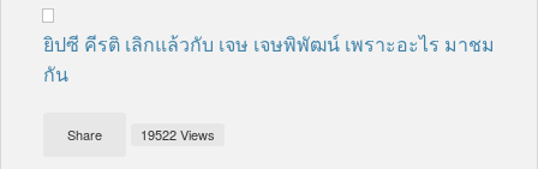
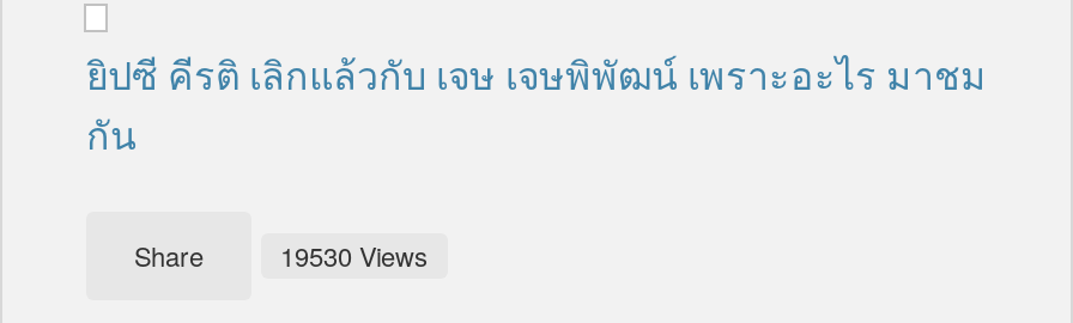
[67,125,215,144] Share 19522 Views -> [134,237,429,275] Share 19530 Views

